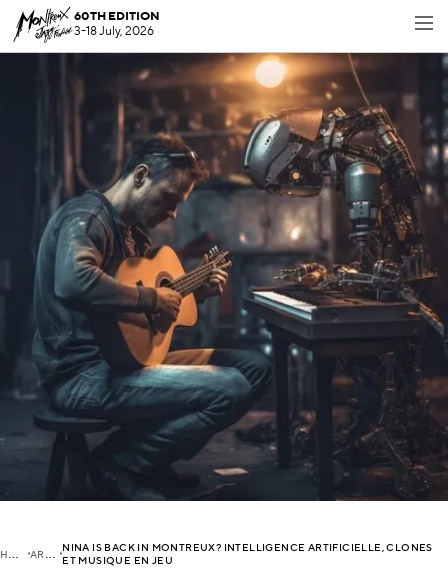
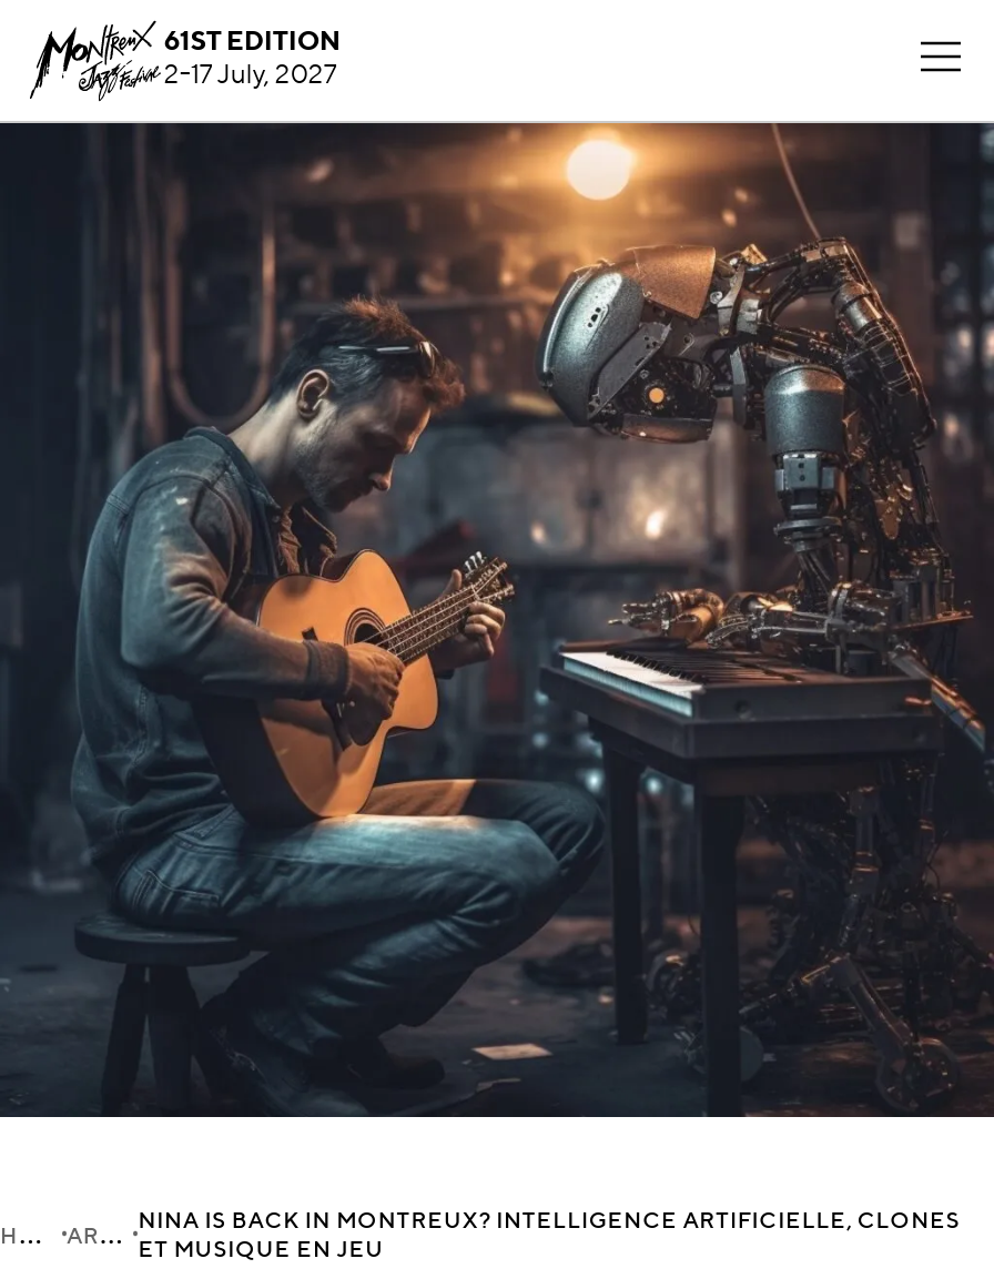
[74,11,160,23] 60TH EDITION -> [164,30,341,57] 61ST EDITION
[74,26,154,38] 3-18 July, 2026 -> [164,63,337,90] 2-17 July, 2027

